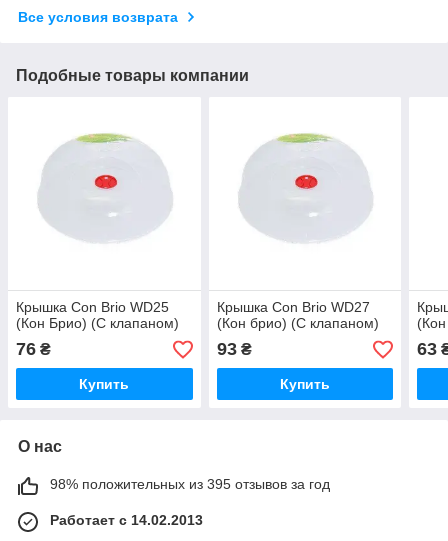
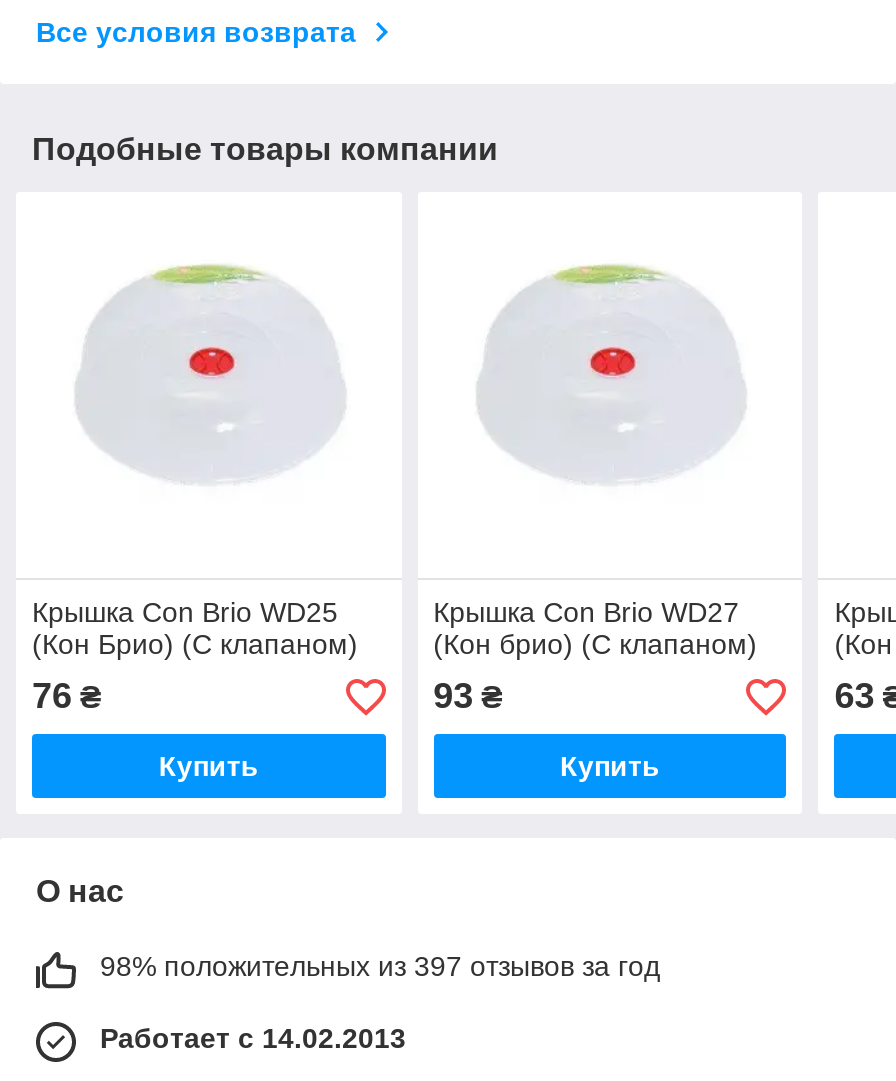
[50,476,330,492] 98% положительных из 395 отзывов за год -> [100,950,660,982] 98% положительных из 397 отзывов за год

